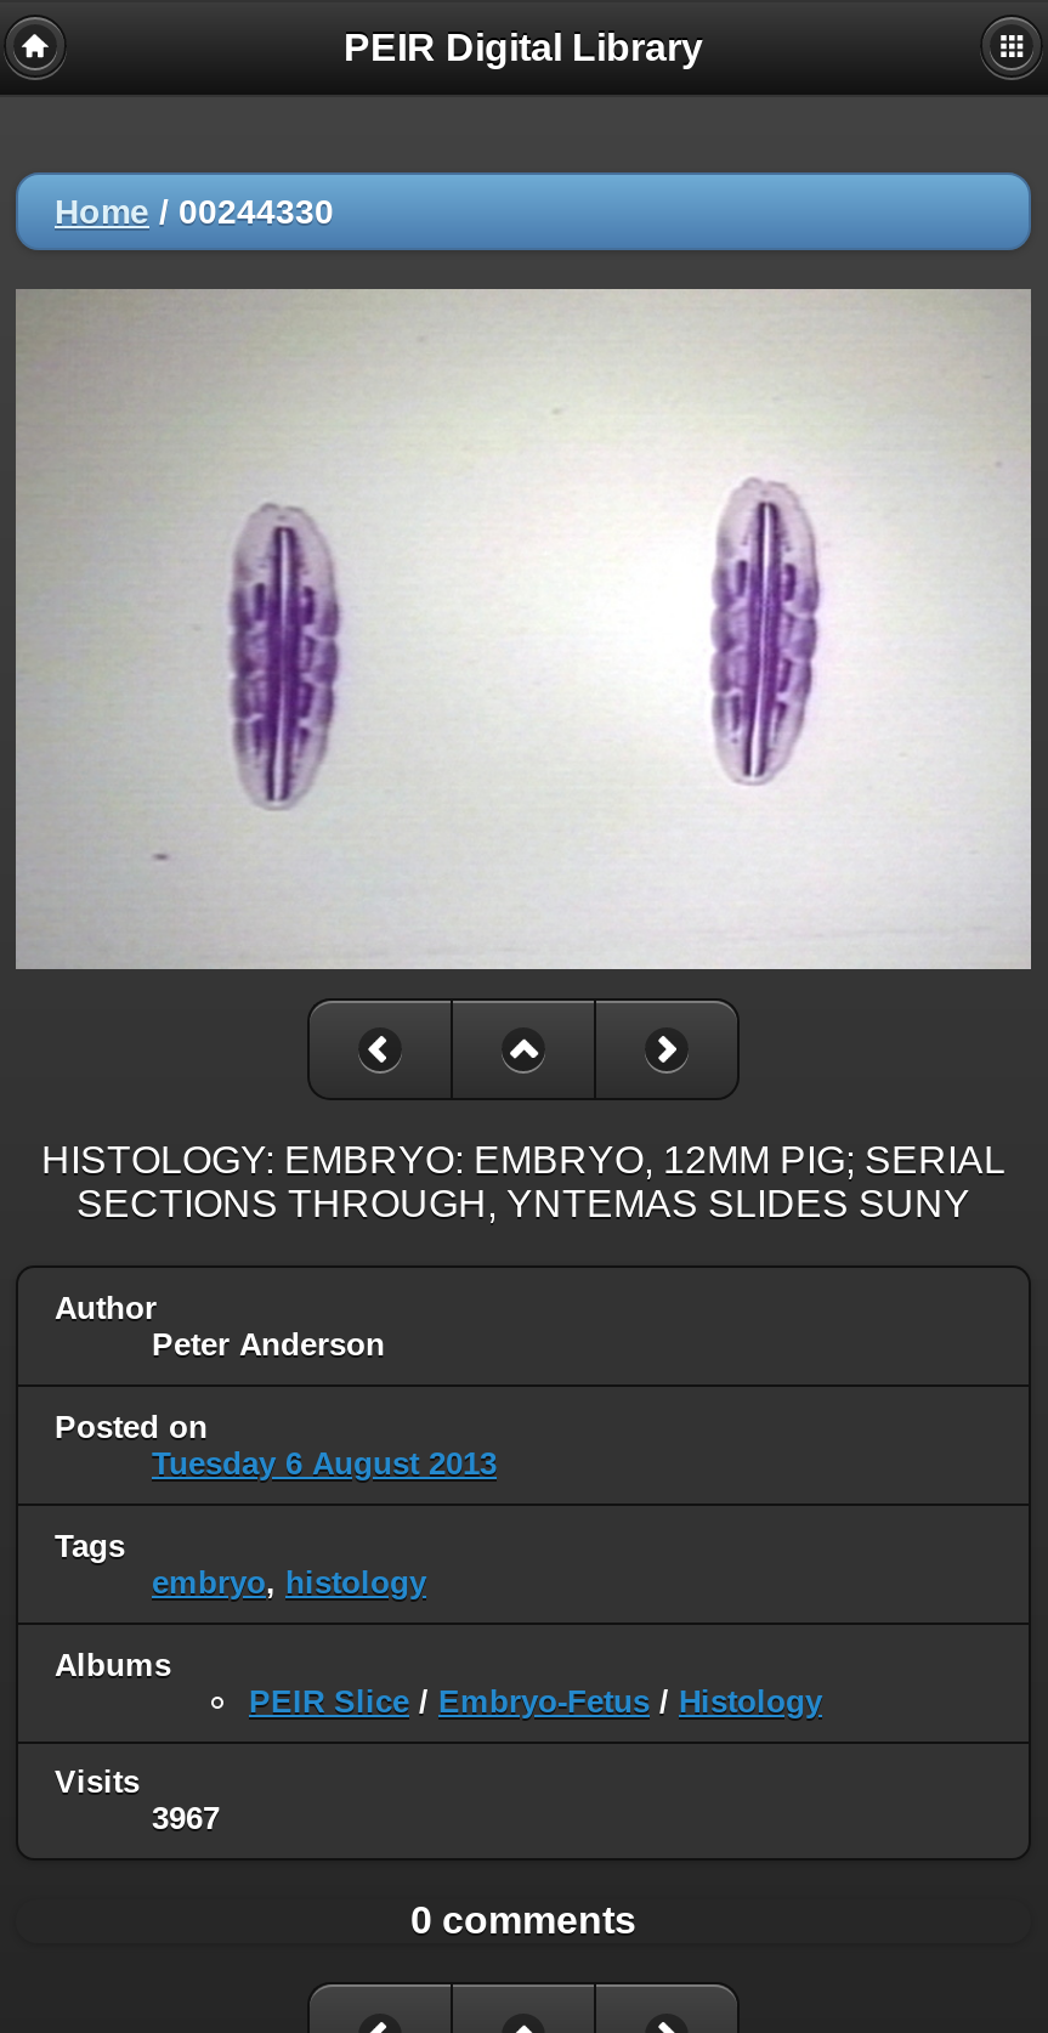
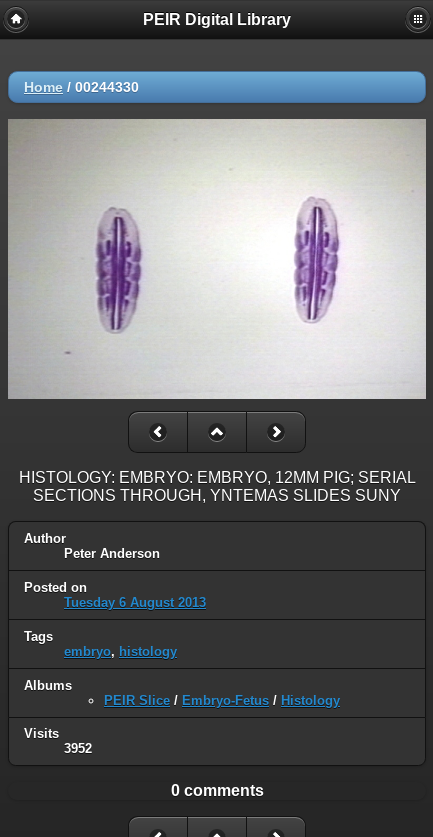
[152,1801,220,1837] 3967 -> [64,741,92,756] 3952

